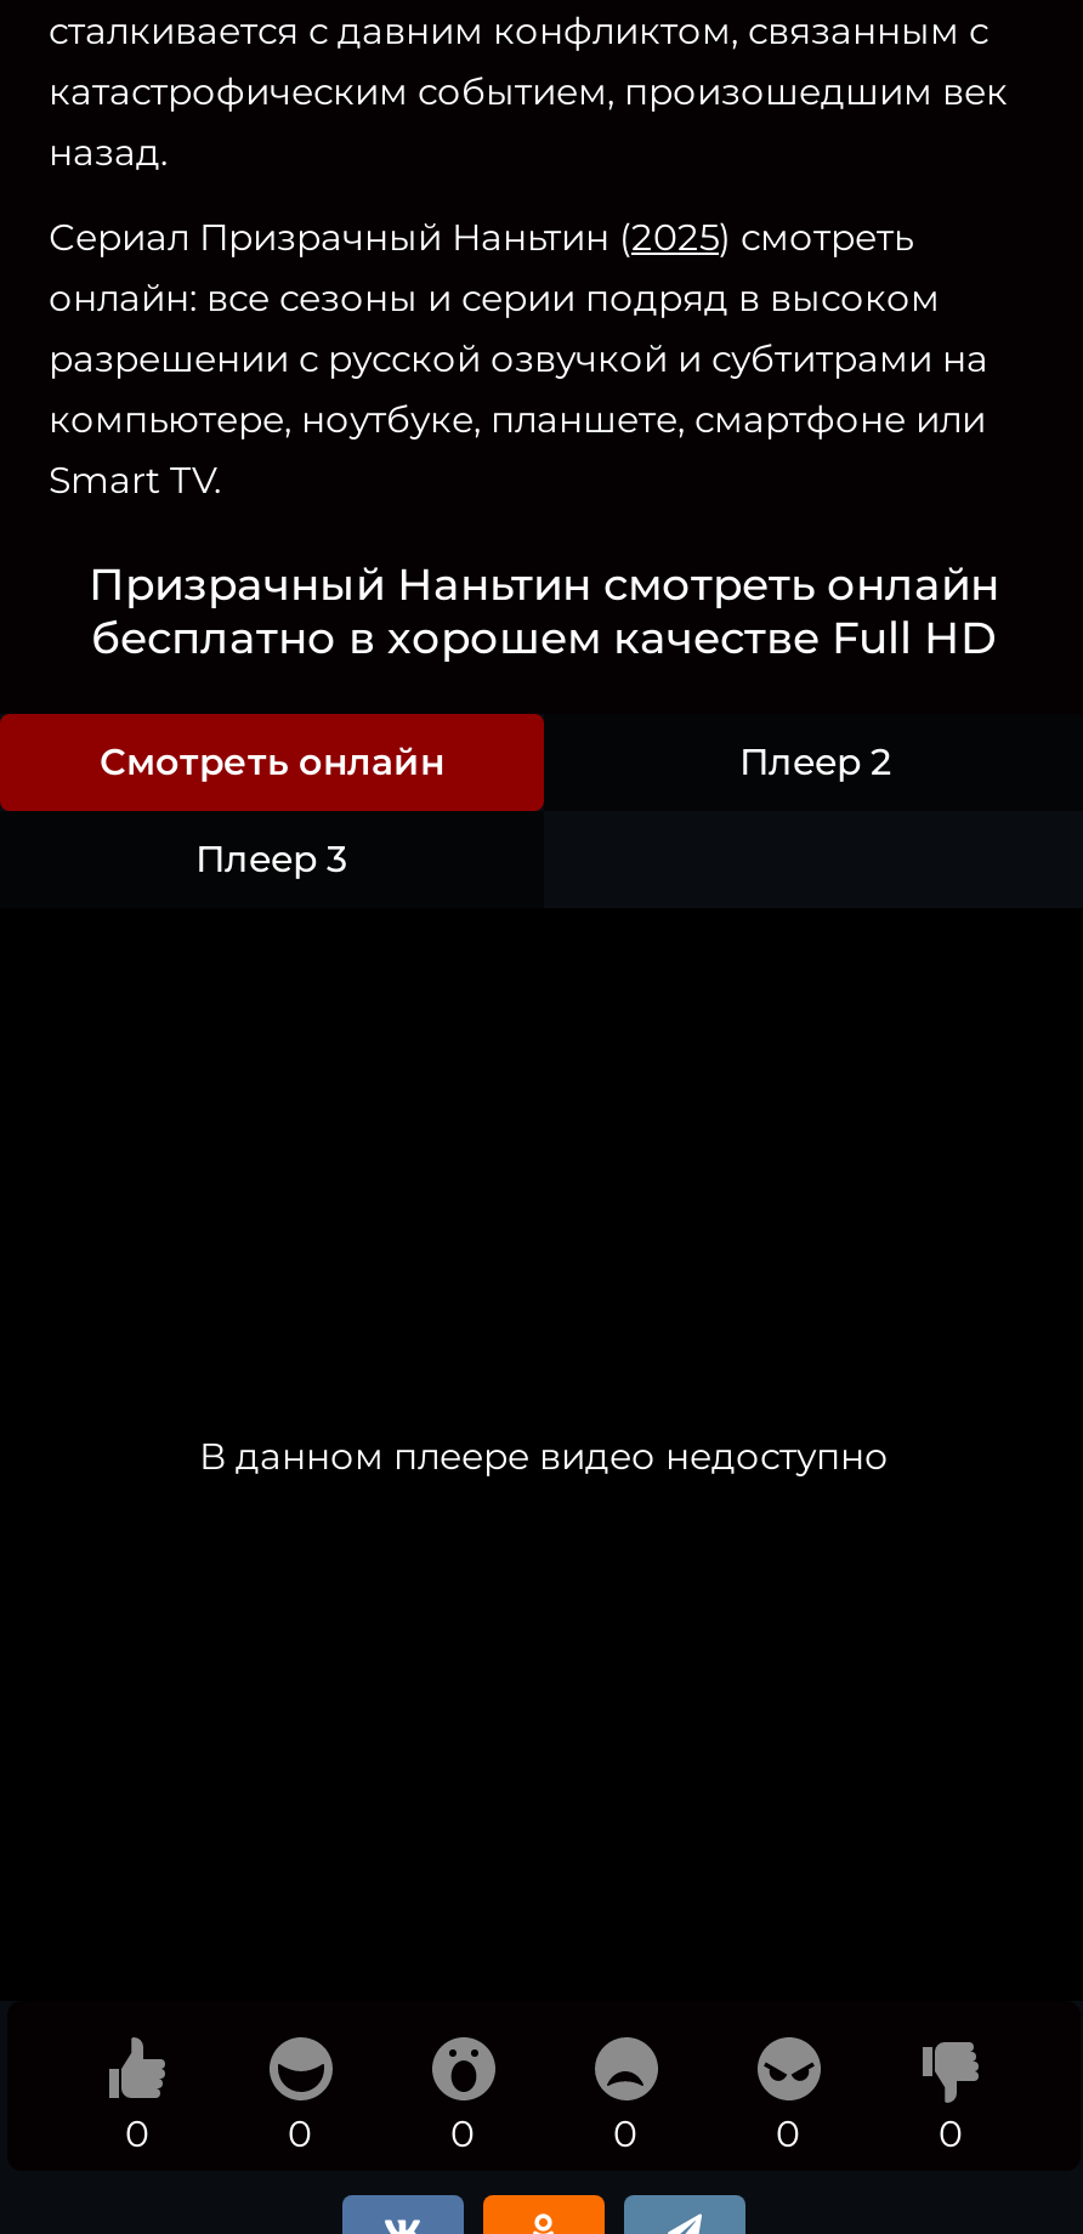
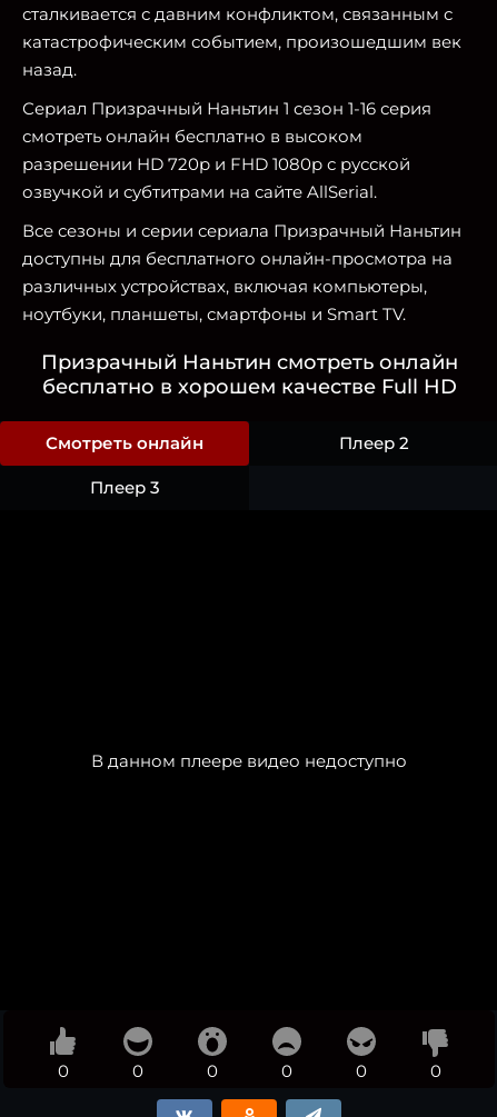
[49,214,988,503] Сериал Призрачный Наньтин (2025) смотреть | онлайн: все сезоны и серии подряд в высоком | разрешении с русской озвучкой и субтитрами на | компьютере, ноутбуке, планшете, смартфоне или | Smart TV. -> [22,98,461,325] Сериал Призрачный Наньтин 1 сезон 1-16 серия | смотреть онлайн бесплатно в высоком | разрешении HD 720p и FHD 1080p с русской | озвучкой и субтитрами на сайте AllSerial. | Все сезоны и серии сериала Призрачный Наньтин | доступны для бесплатного онлайн-просмотра на | различных устройствах, включая компьютеры, | ноутбуки, планшеты, смартфоны и Smart TV.

